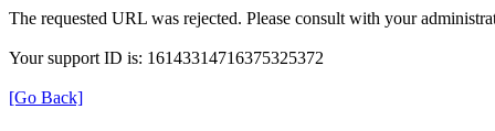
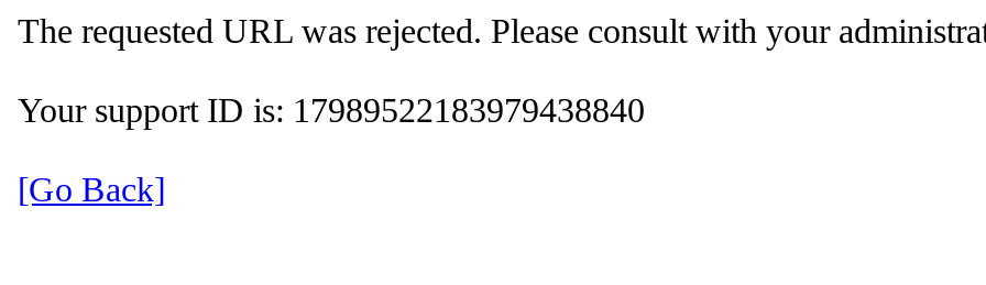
[9,48,324,67] Your support ID is: 16143314716375325372 -> [18,91,645,129] Your support ID is: 17989522183979438840

